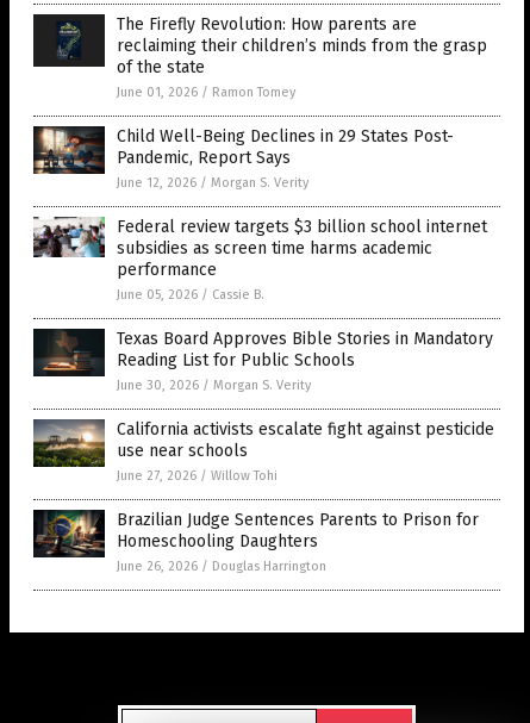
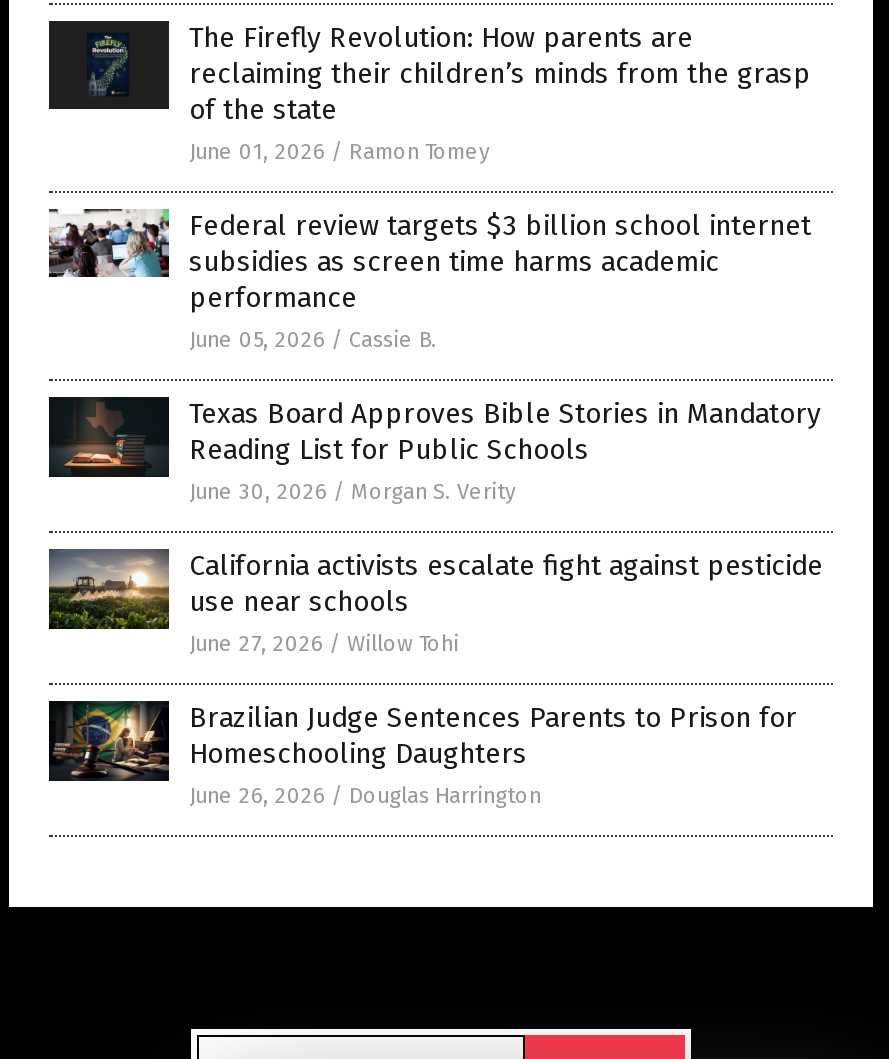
[32,125,454,191] [image] | Child Well-Being Declines in 29 States Post- | Pandemic, Report Says | June 12, 2026 / Morgan S. Verity -> none

